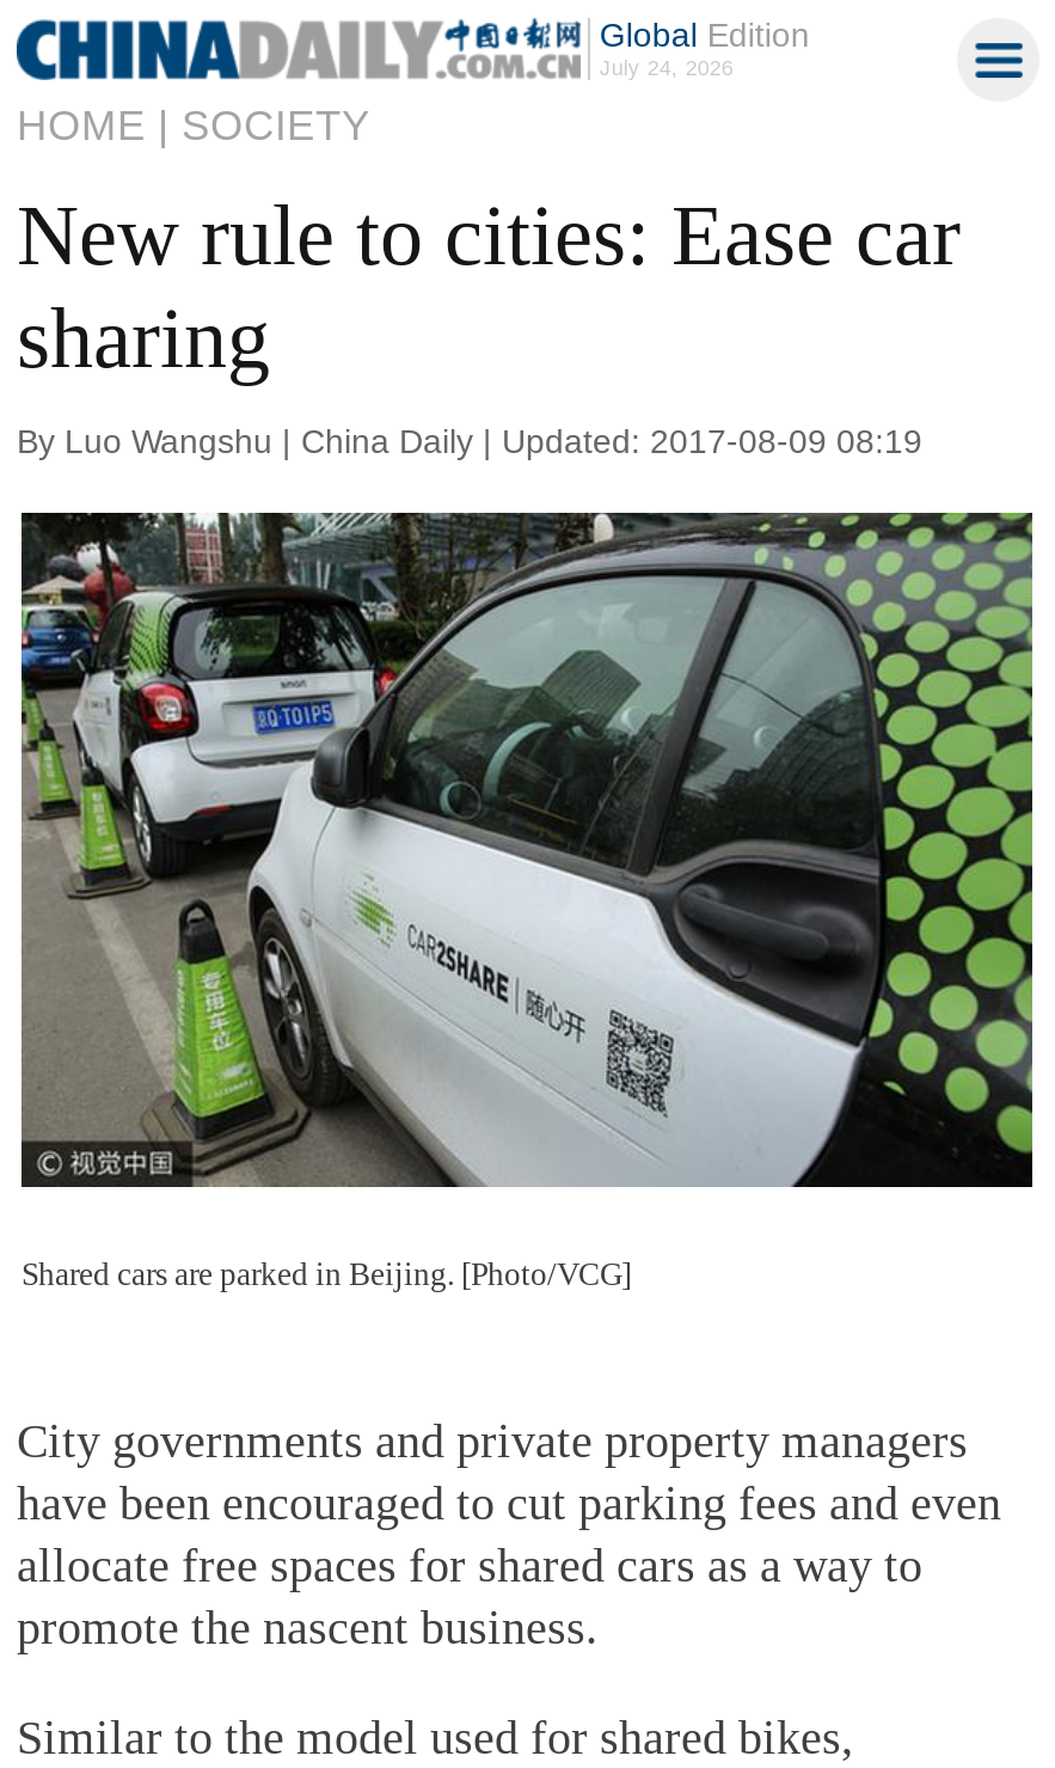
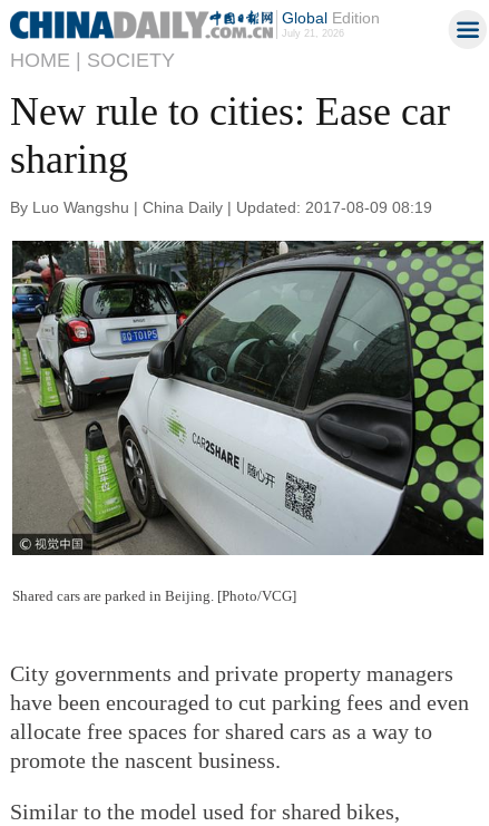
[600,56,733,80] July 24, 2026 -> [282,28,344,39] July 21, 2026

